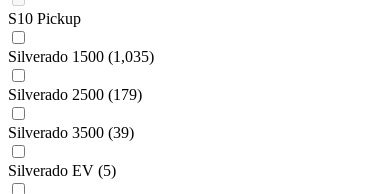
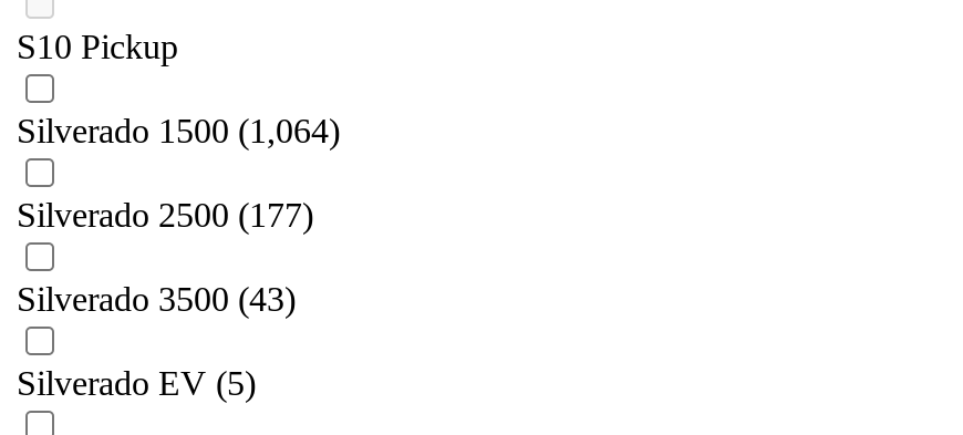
[8,48,154,65] Silverado 1500 (1,035) -> [17,113,340,150] Silverado 1500 (1,064)
[8,86,142,103] Silverado 2500 (179) -> [17,197,313,234] Silverado 2500 (177)
[8,124,134,141] Silverado 3500 (39) -> [17,281,296,319] Silverado 3500 (43)

